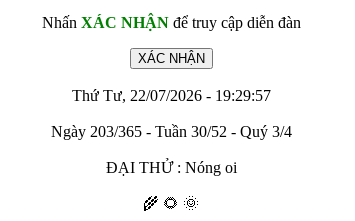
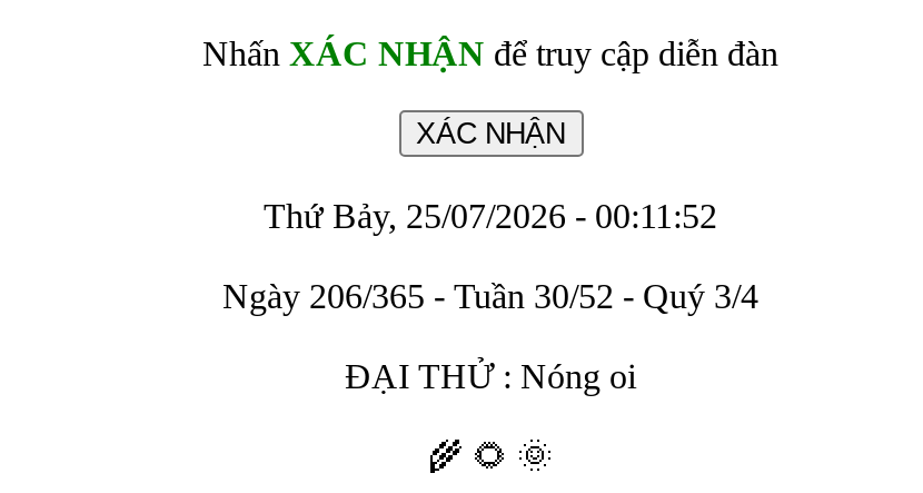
[71,87,270,104] Thứ Tư, 22/07/2026 - 19:29:57 -> [264,197,717,235] Thứ Bảy, 25/07/2026 - 00:11:52
[50,123,291,140] Ngày 203/365 - Tuần 30/52 - Quý 3/4 -> [222,277,758,315] Ngày 206/365 - Tuần 30/52 - Quý 3/4

